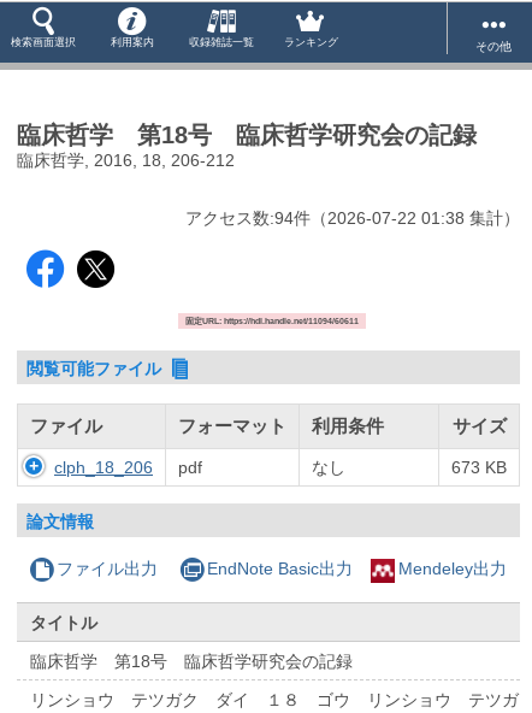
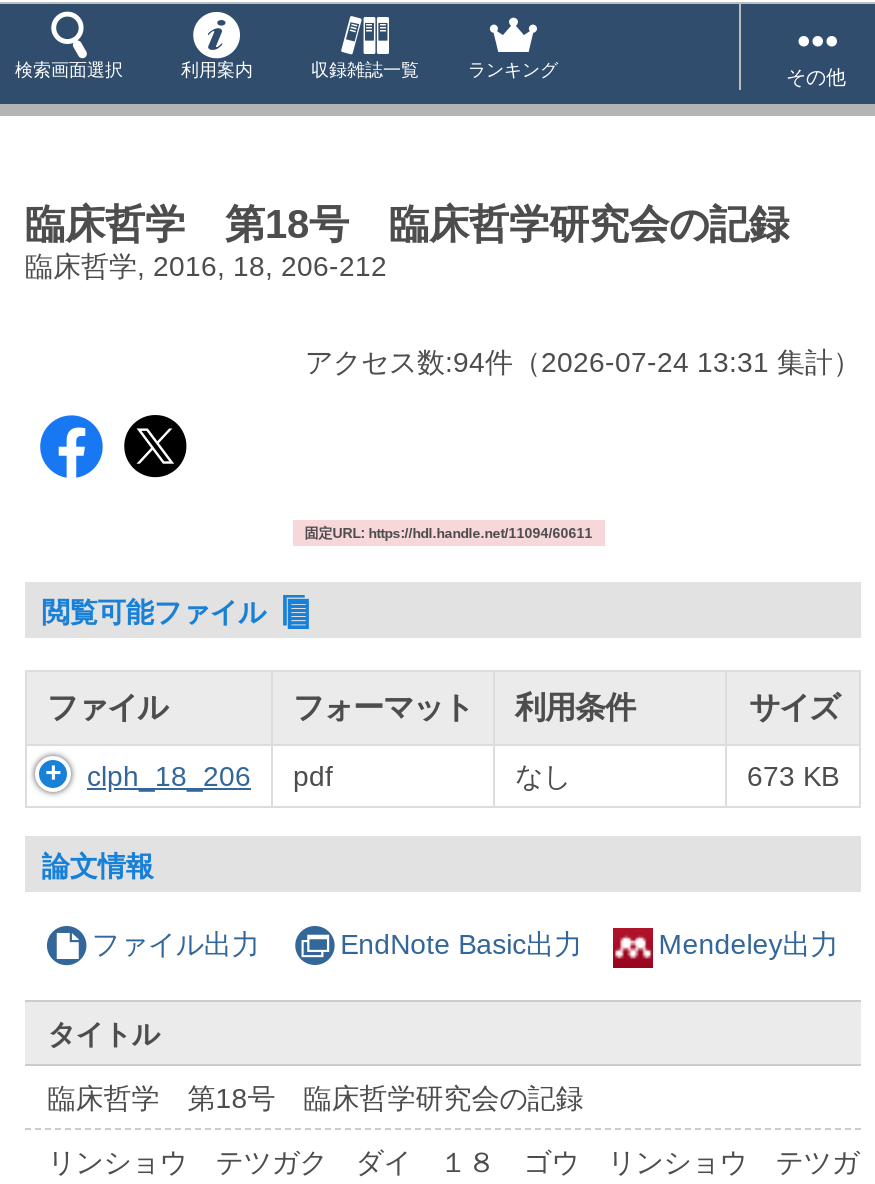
[185,208,520,228] アクセス数:94件（2026-07-22 01:38 集計） -> [305,346,861,378] アクセス数:94件（2026-07-24 13:31 集計）

